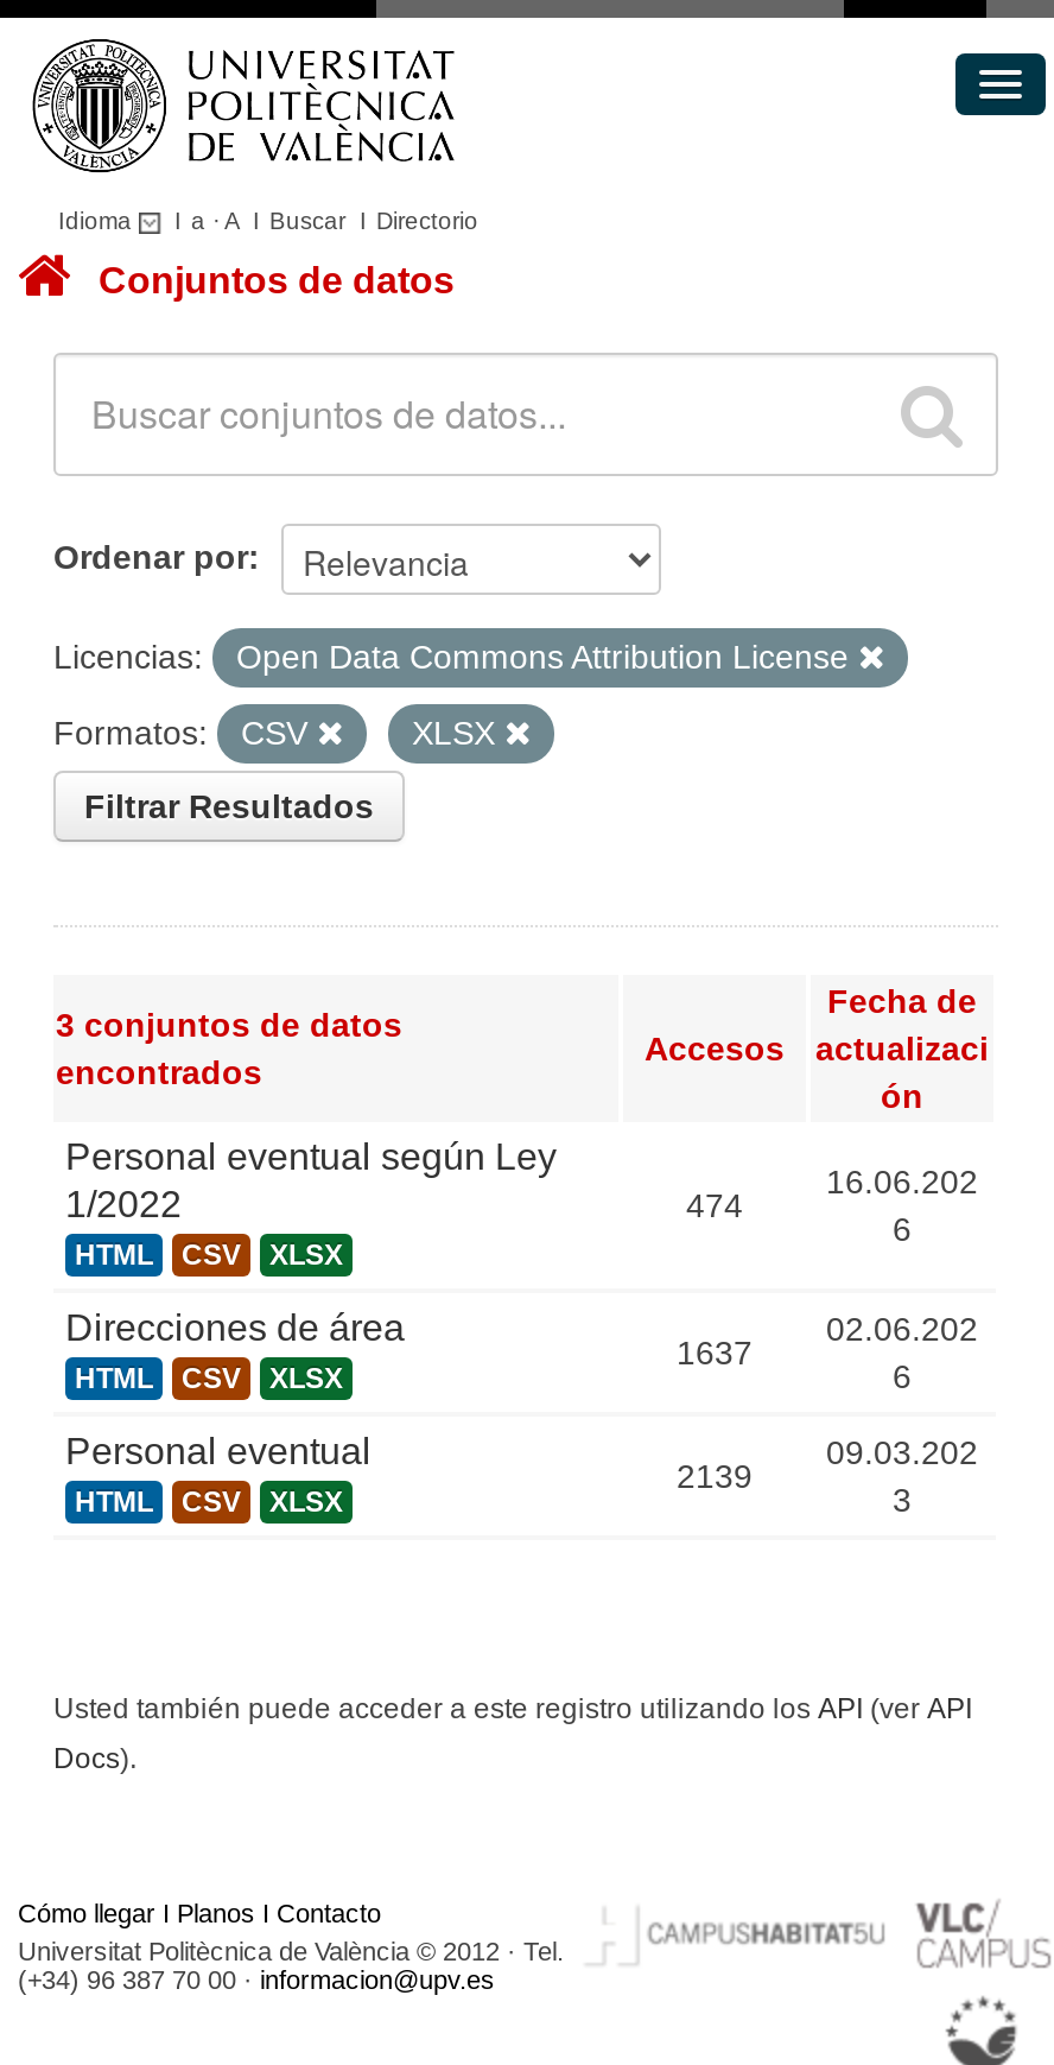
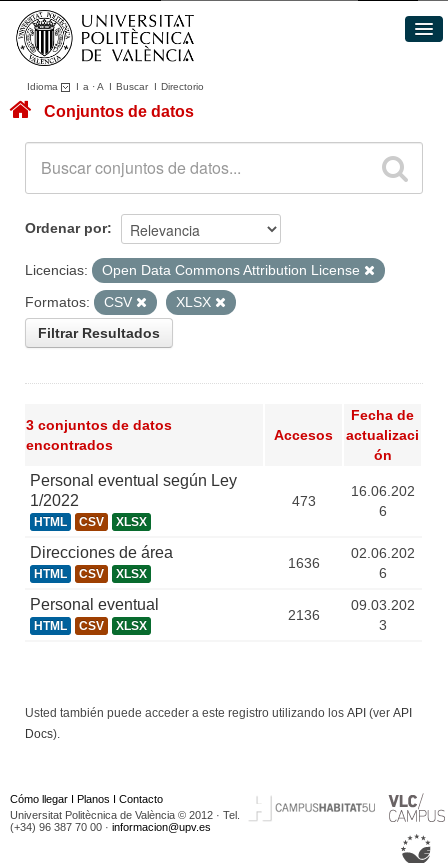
[686,1187,743,1225] 474 -> [291,493,315,509] 473
[677,1334,753,1372] 1637 -> [287,555,319,571] 1636
[677,1457,753,1495] 2139 -> [287,607,319,623] 2136

